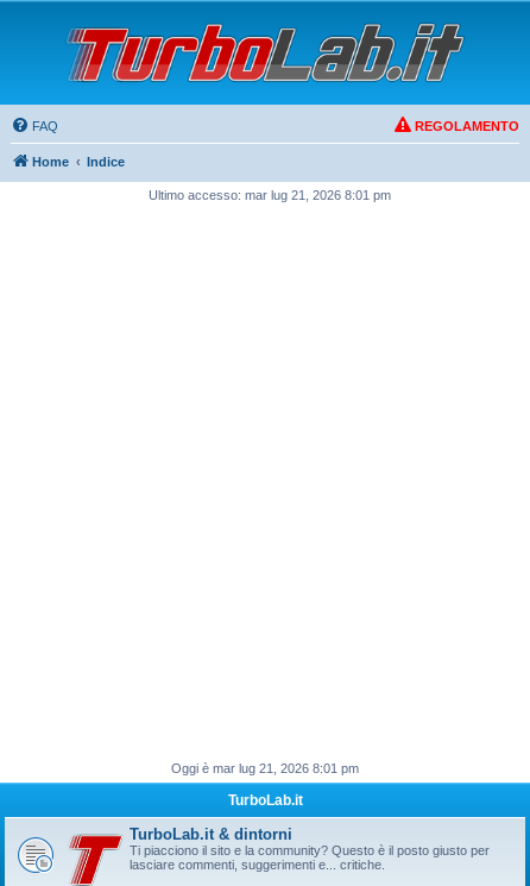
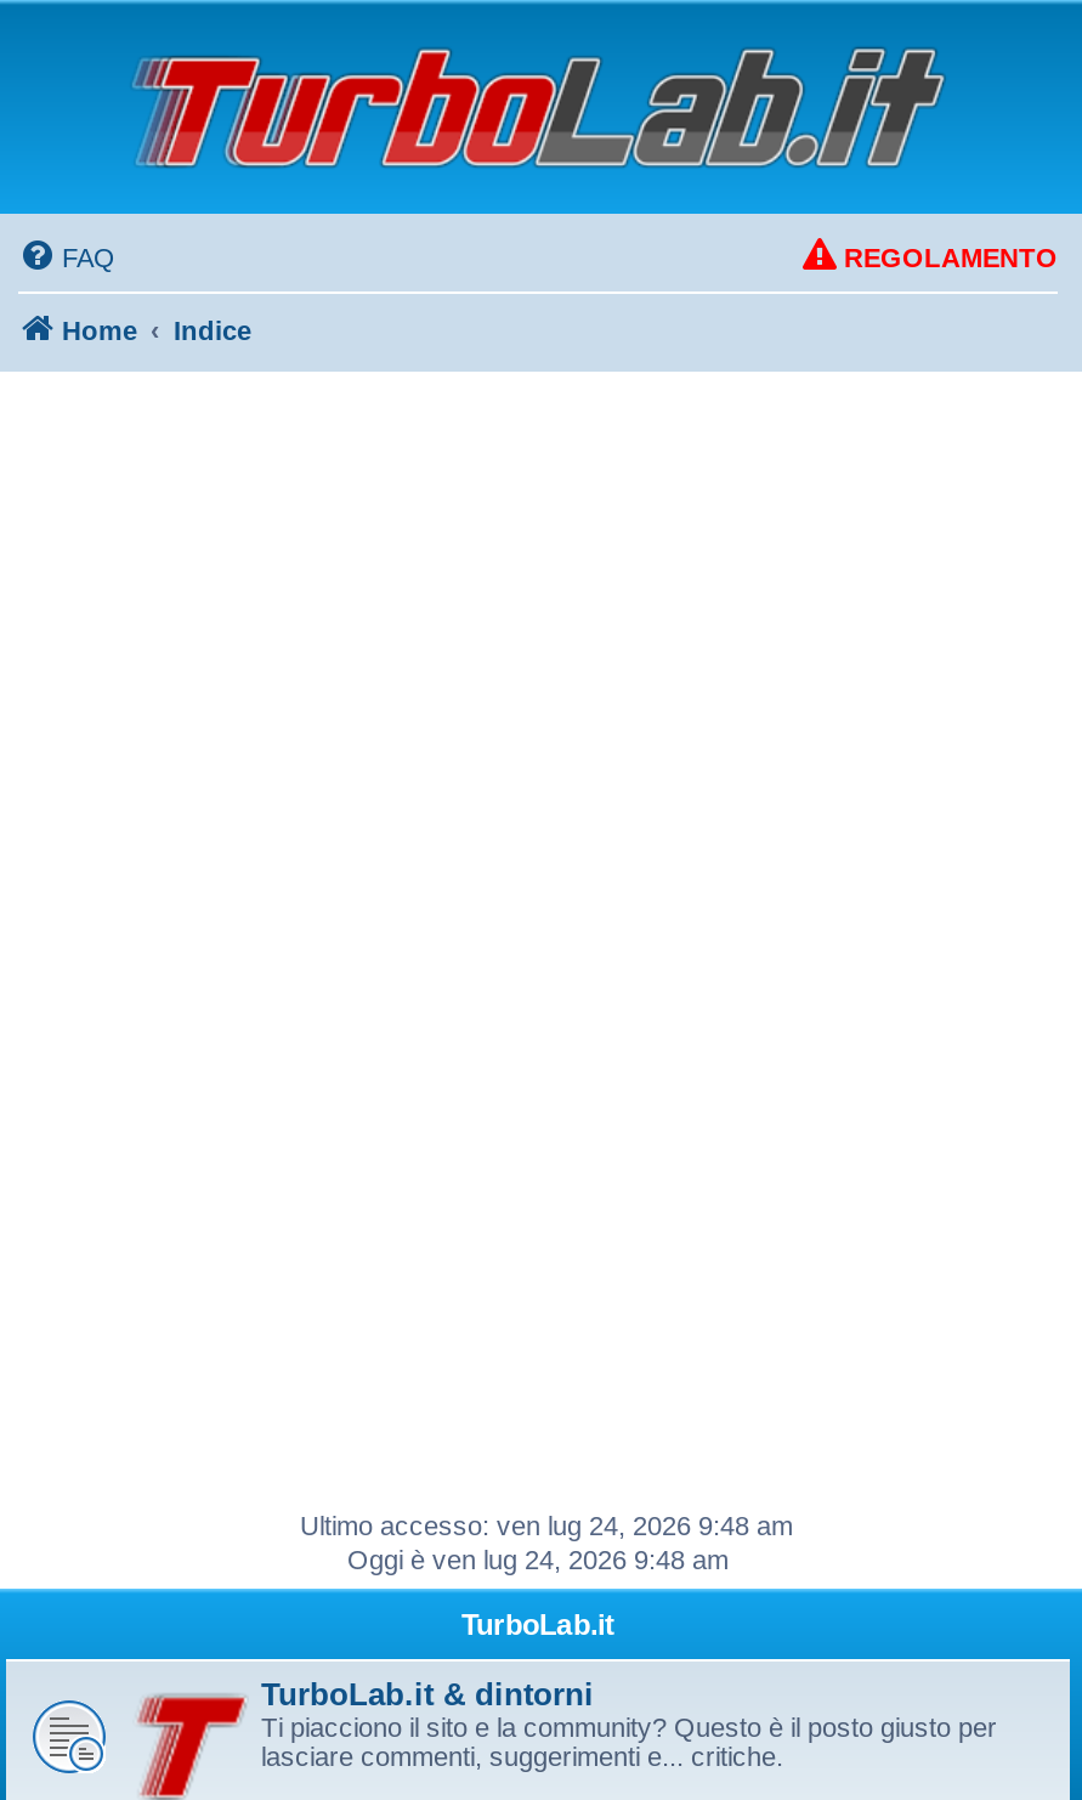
[148,188,390,202] Ultimo accesso: mar lug 21, 2026 8:01 pm -> [300,1511,793,1540] Ultimo accesso: ven lug 24, 2026 9:48 am
[171,761,359,775] Oggi è mar lug 21, 2026 8:01 pm -> [347,1545,729,1574] Oggi è ven lug 24, 2026 9:48 am

